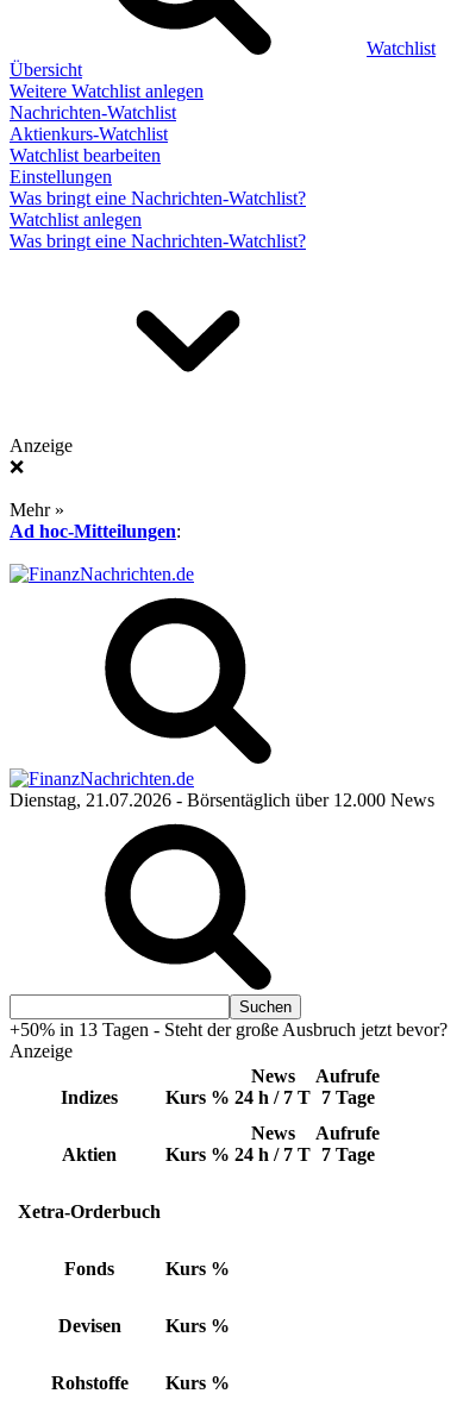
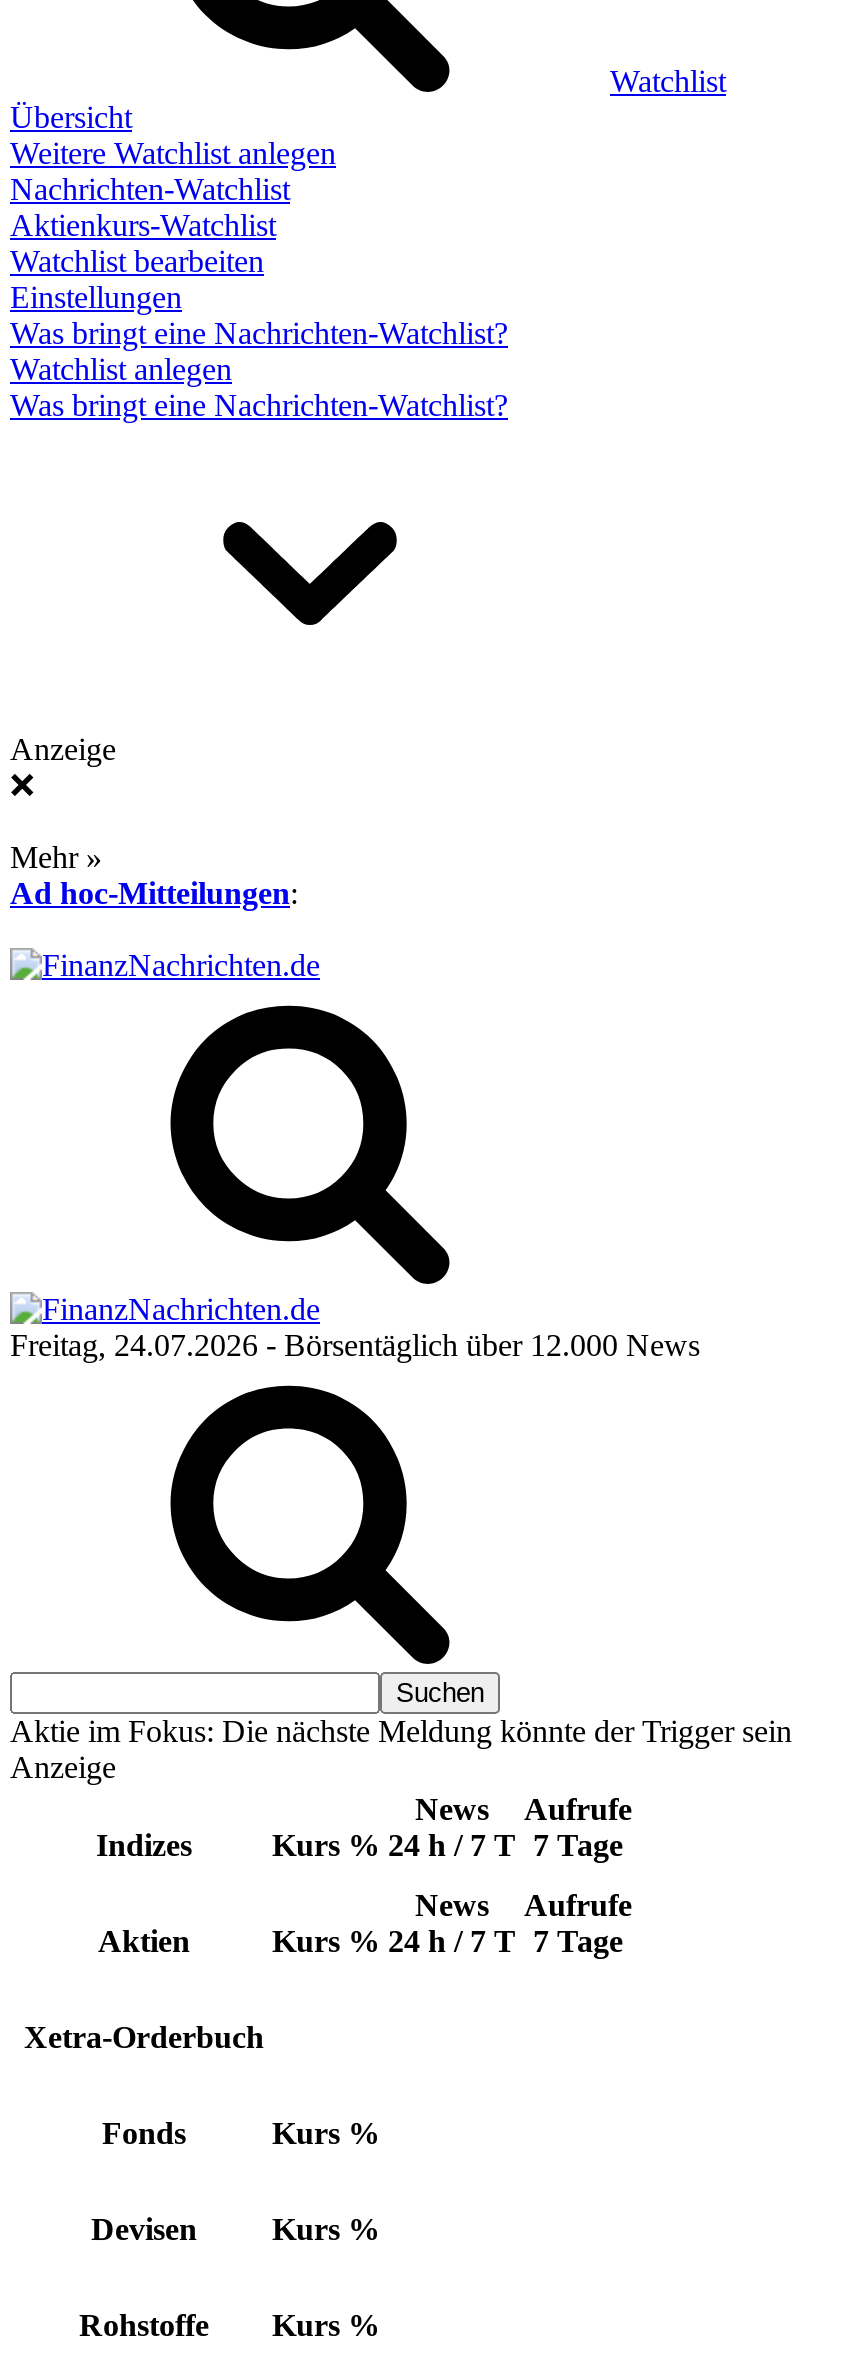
[10,790,434,810] Dienstag, 21.07.2026 - Börsentäglich über 12.000 News -> [10,1328,700,1362] Freitag, 24.07.2026 - Börsentäglich über 12.000 News
[10,1019,448,1040] +50% in 13 Tagen - Steht der große Ausbruch jetzt bevor? -> [10,1714,792,1748] Aktie im Fokus: Die nächste Meldung könnte der Trigger sein

